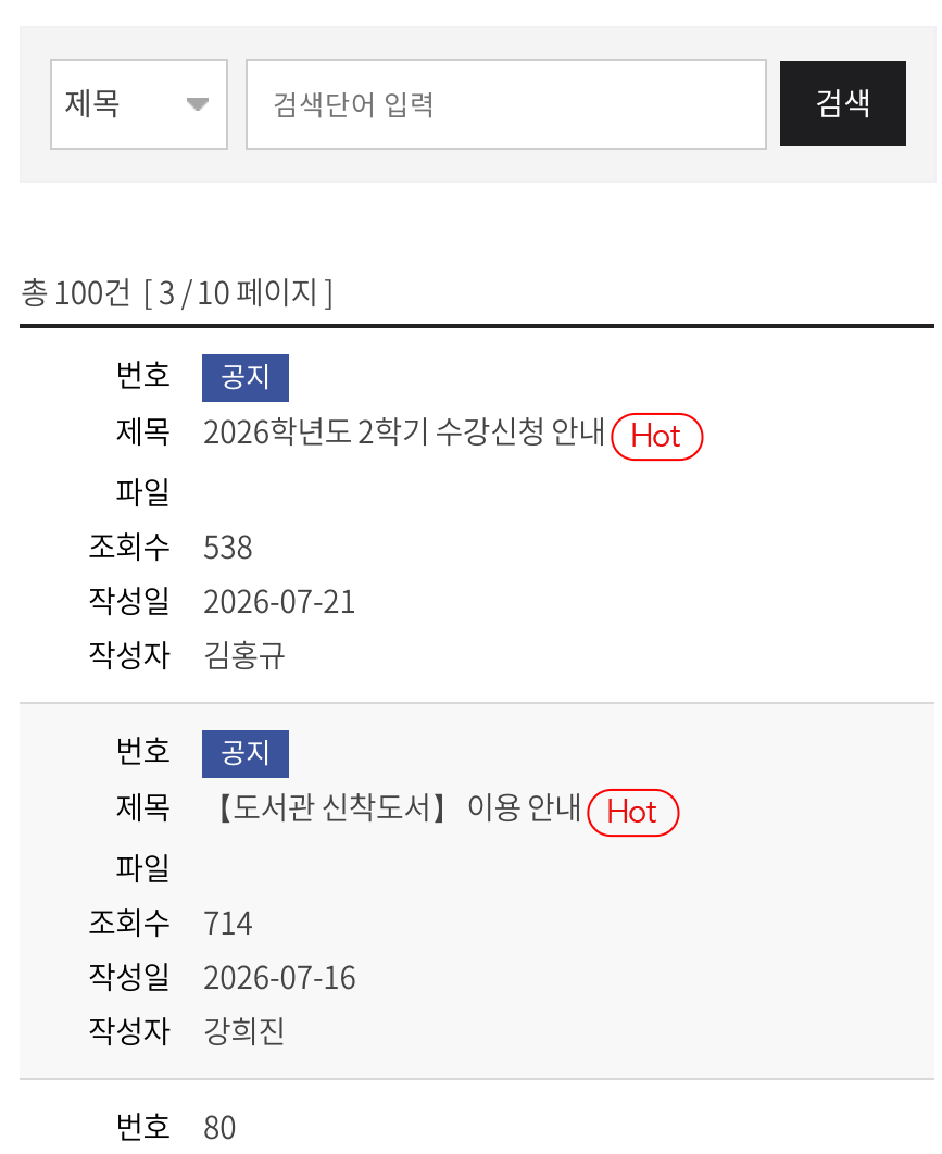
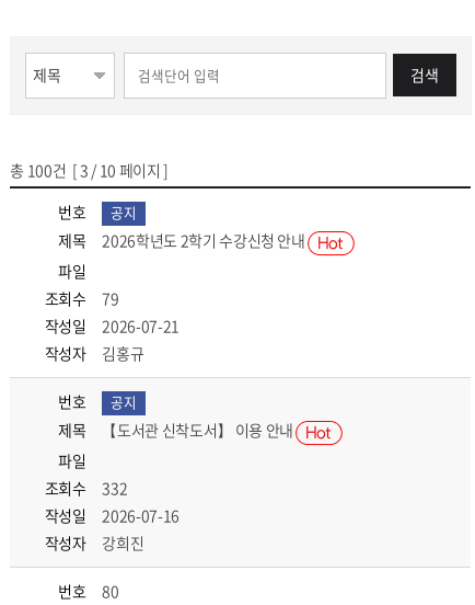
[88,524,253,567] 조회수 538 -> [44,287,119,309] 조회수 79
[88,900,253,943] 조회수 714 -> [44,477,127,499] 조회수 332

